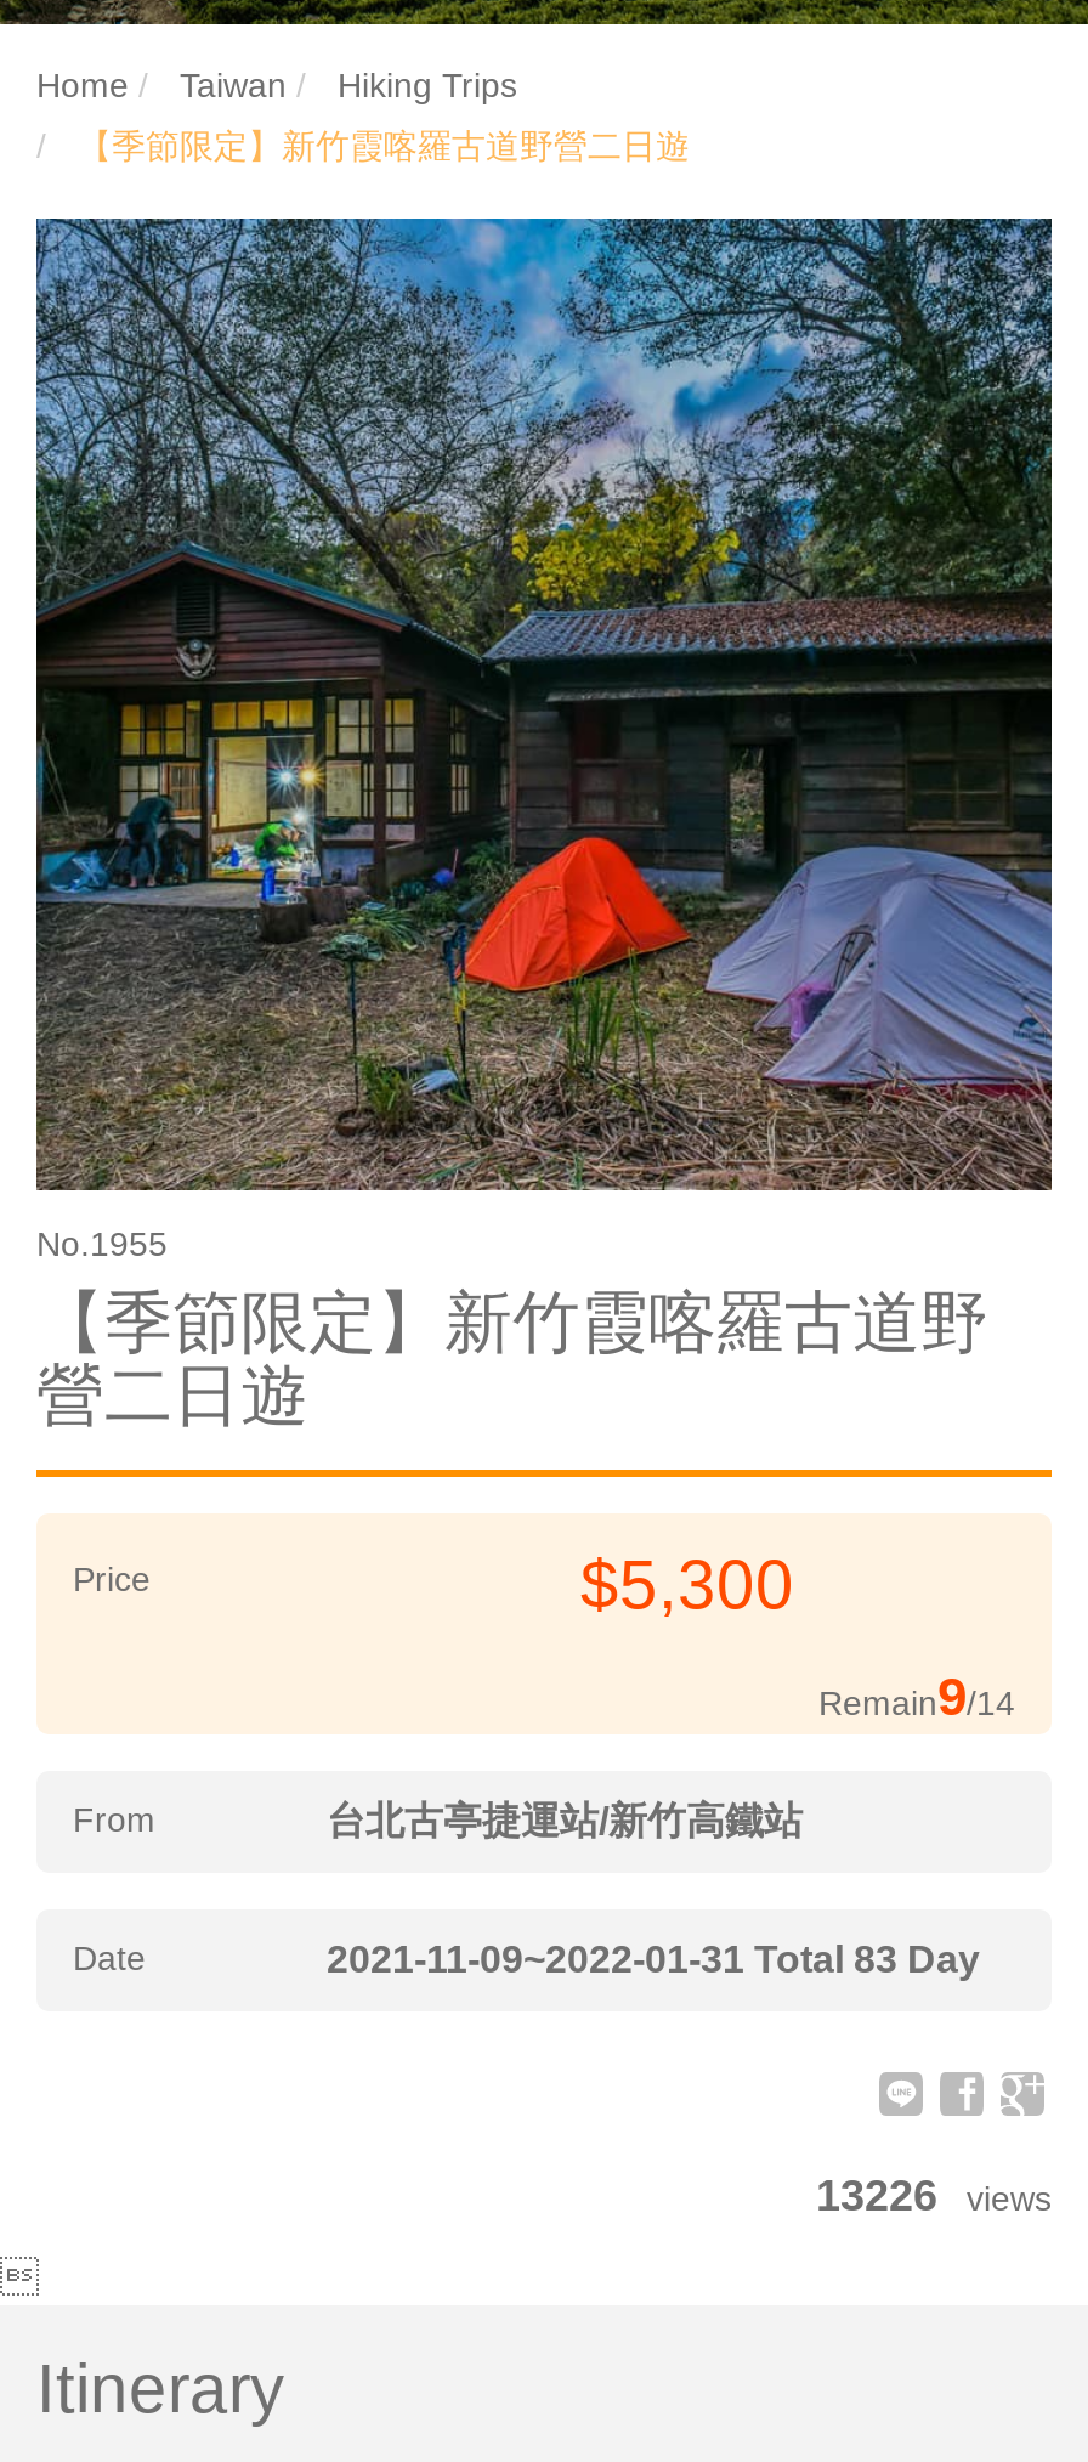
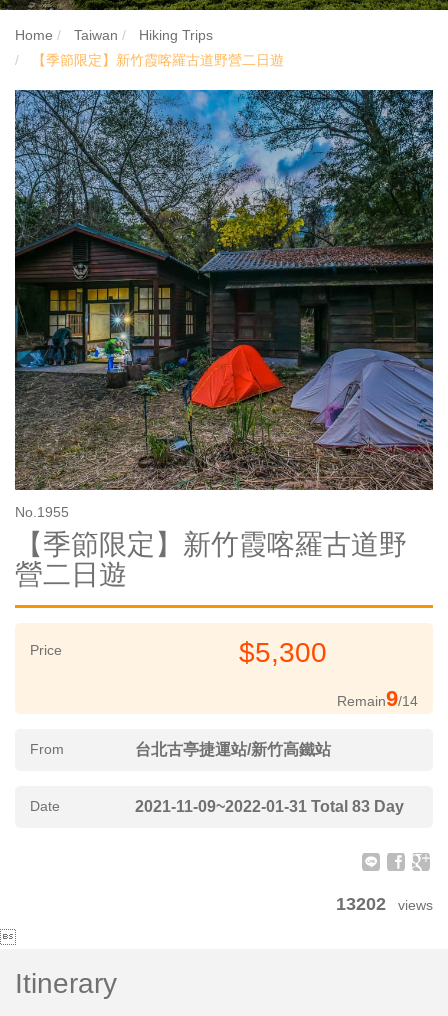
[816,2172,1052,2220] 13226 views -> [336,894,433,914] 13202 views

